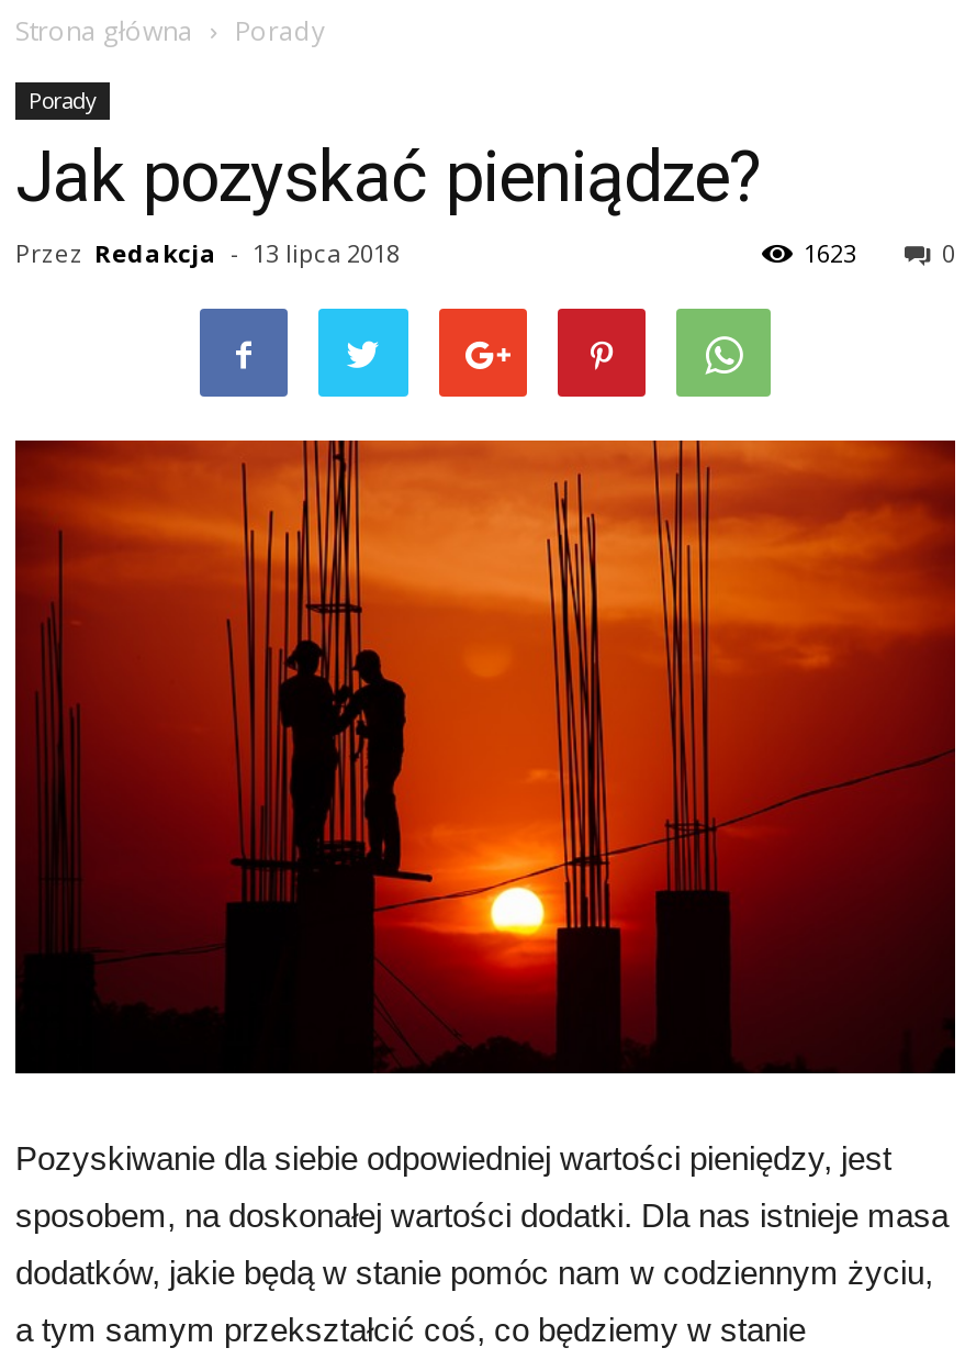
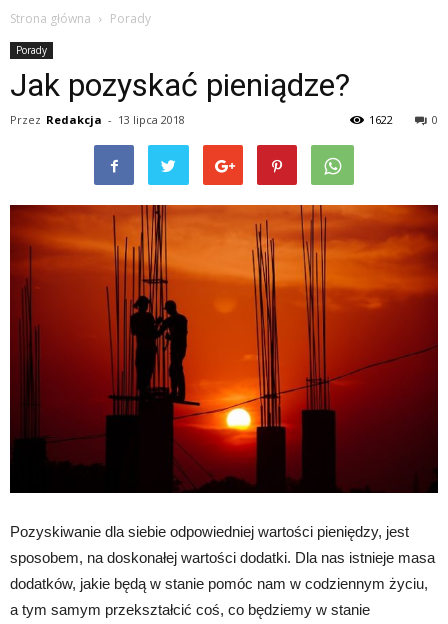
[804,236,856,269] 1623 -> [369,112,393,127] 1622

